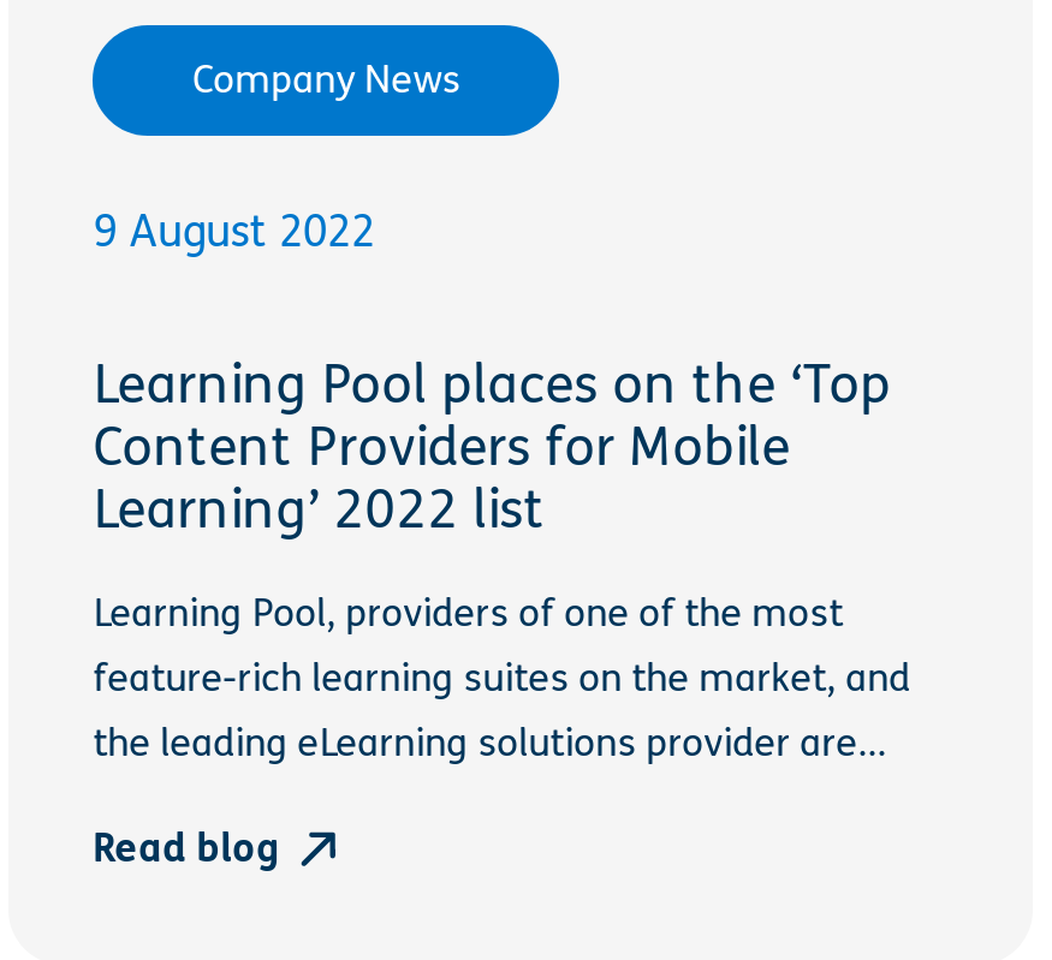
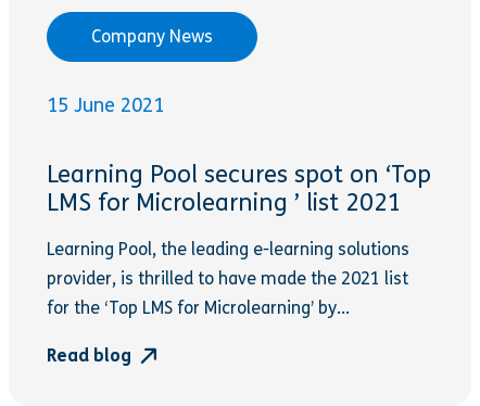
[93,204,374,257] 9 August 2022 -> [47,93,164,117] 15 June 2021
[93,355,891,542] Learning Pool places on the ‘Top | Content Providers for Mobile | Learning’ 2022 list -> [47,161,431,217] Learning Pool secures spot on ‘Top | LMS for Microlearning ’ list 2021
[93,591,911,767] Learning Pool, providers of one of the most | feature-rich learning suites on the market, and | the leading eLearning solutions provider are... -> [47,239,410,319] Learning Pool, the leading e-learning solutions | provider, is thrilled to have made the 2021 list | for the ‘Top LMS for Microlearning’ by...

